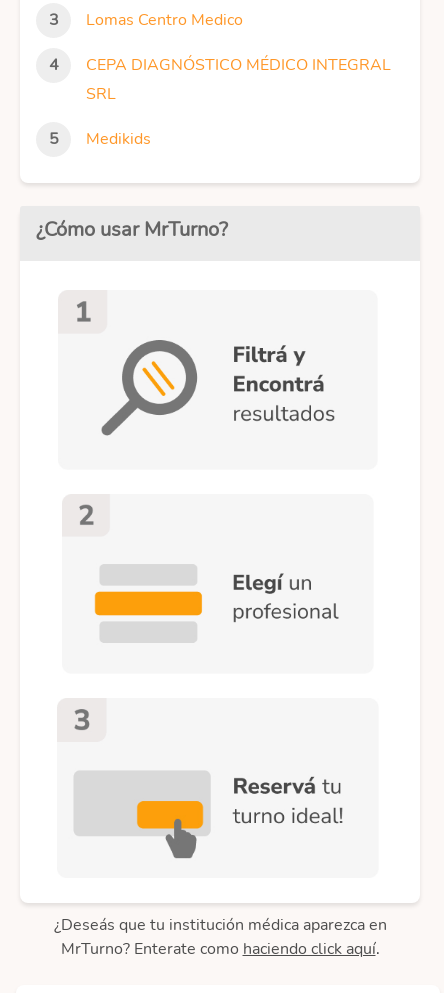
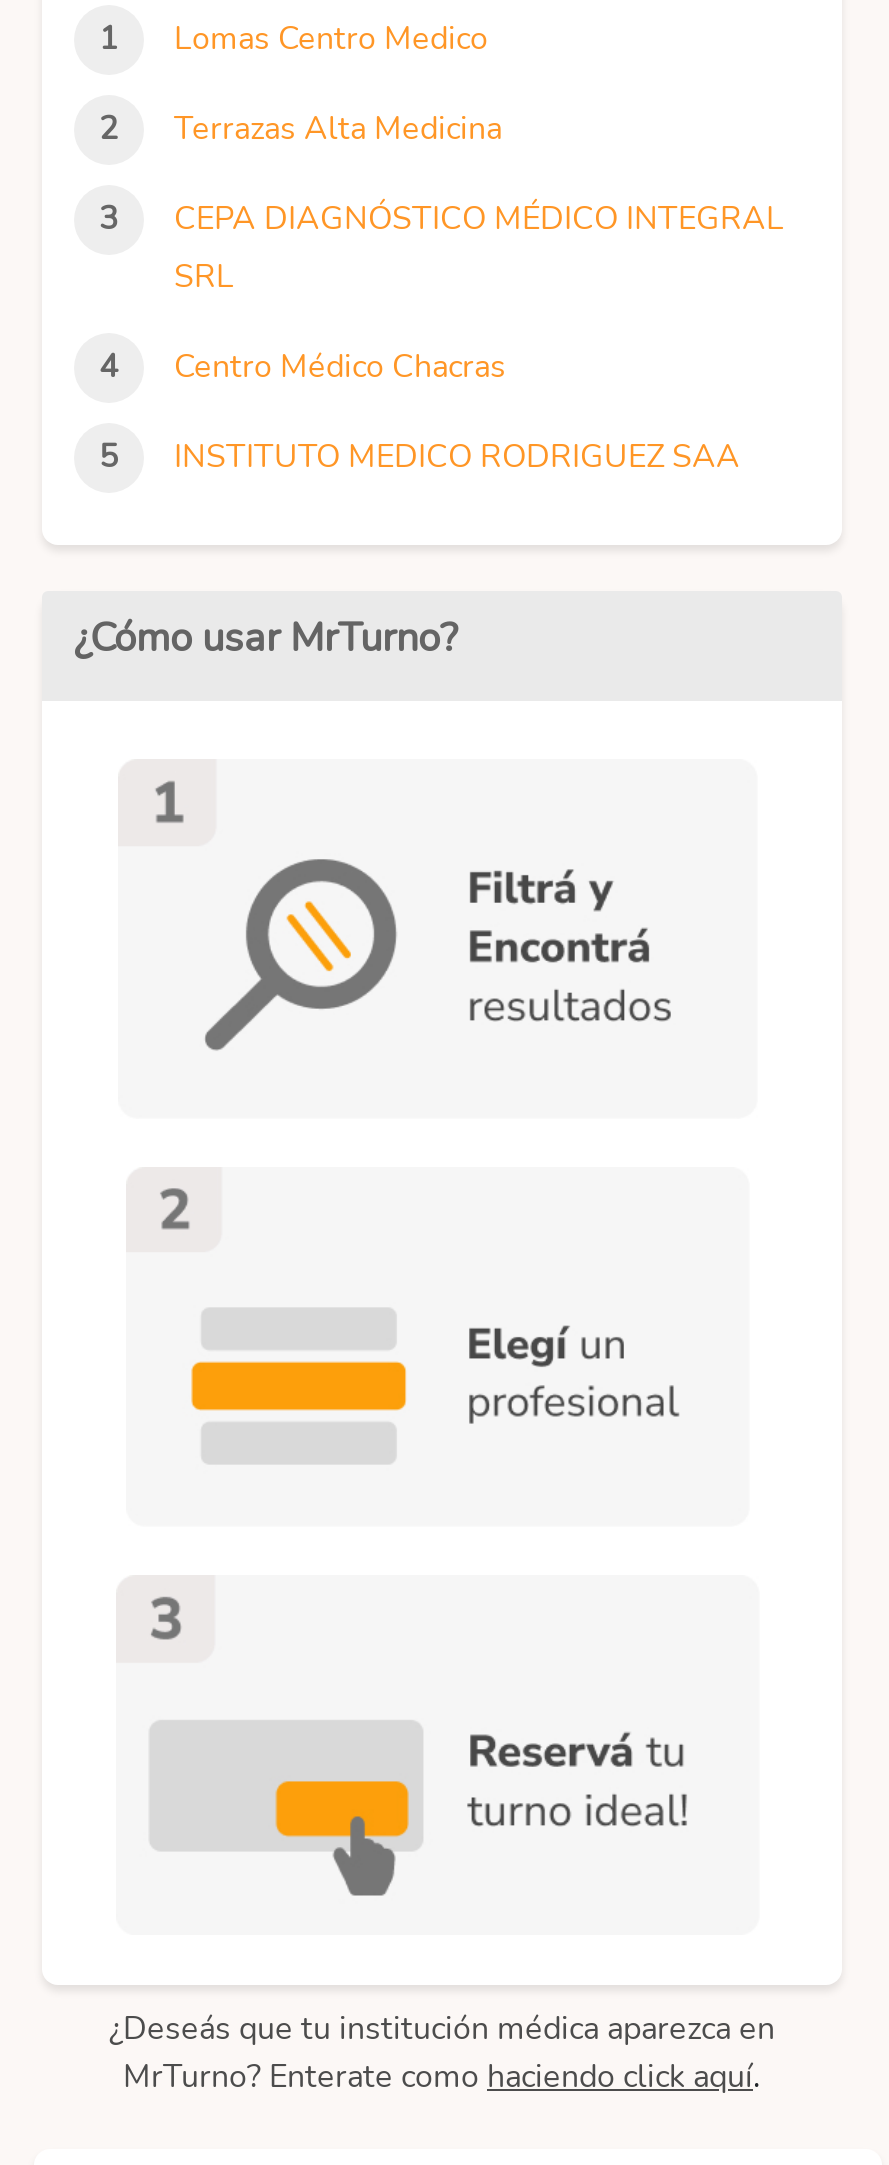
none -> [174,107,502,151] Terrazas Alta Medicina
[86,128,151,150] Medikids -> [174,345,740,479] Centro Médico Chacras | INSTITUTO MEDICO RODRIGUEZ SAA

